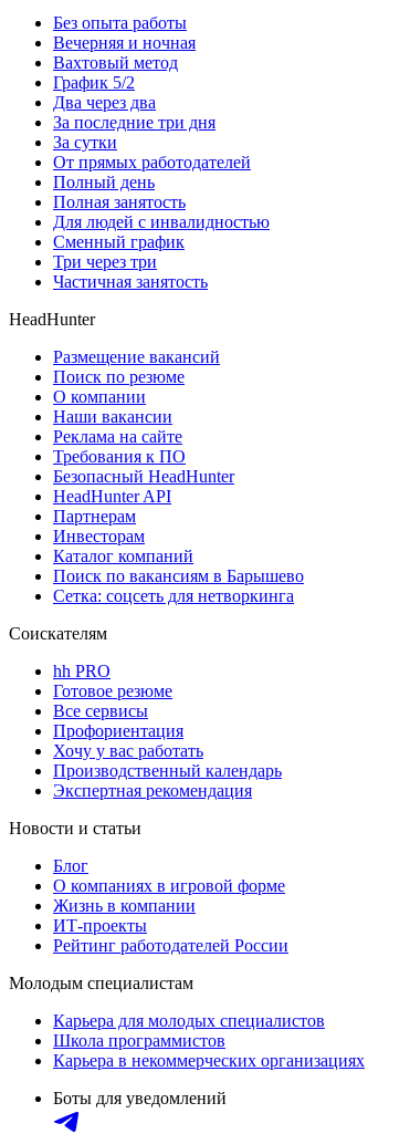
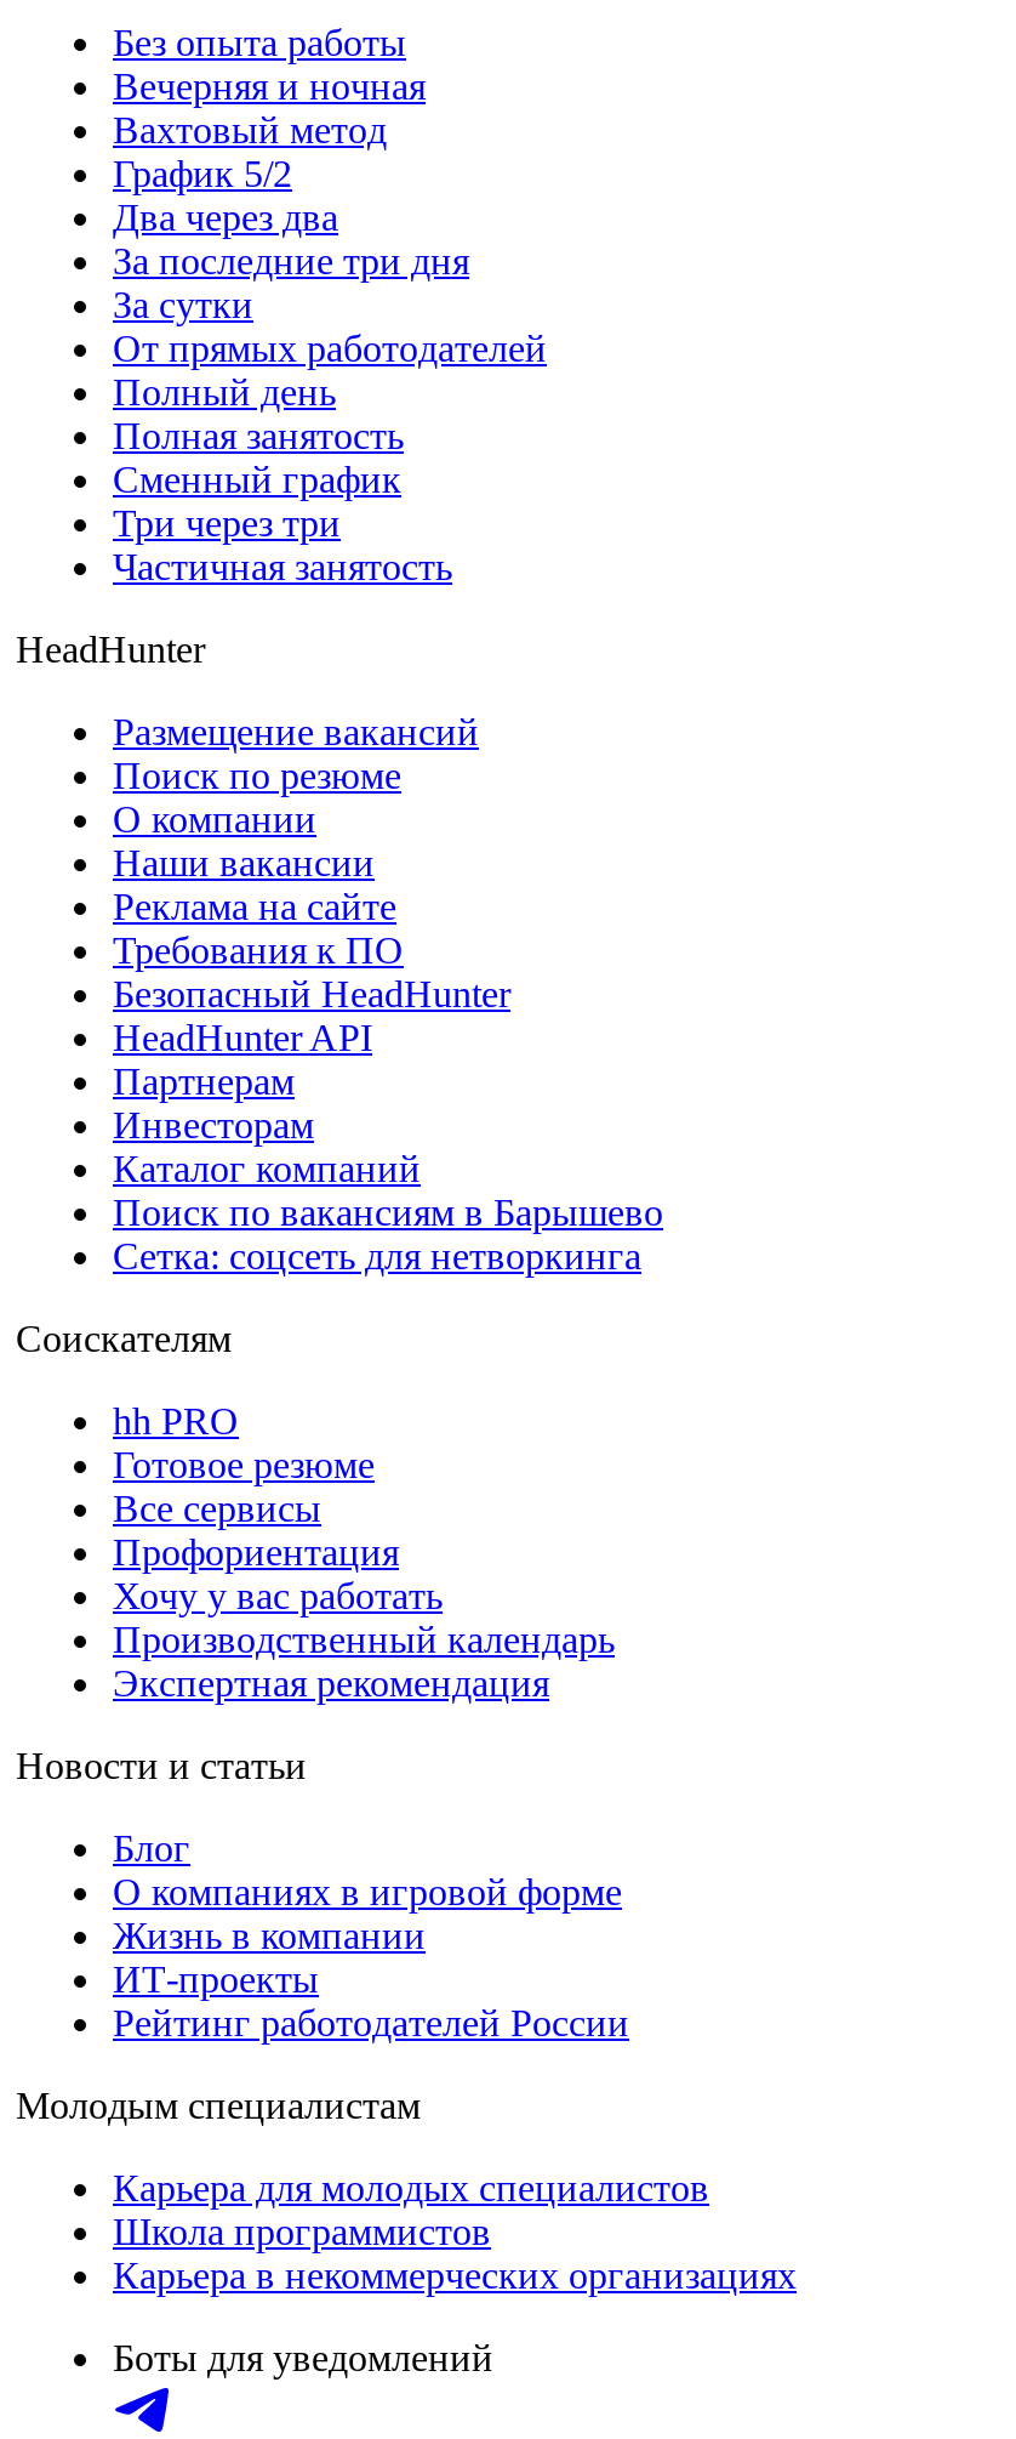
[53,212,270,231] Для людей с инвалидностью -> none

